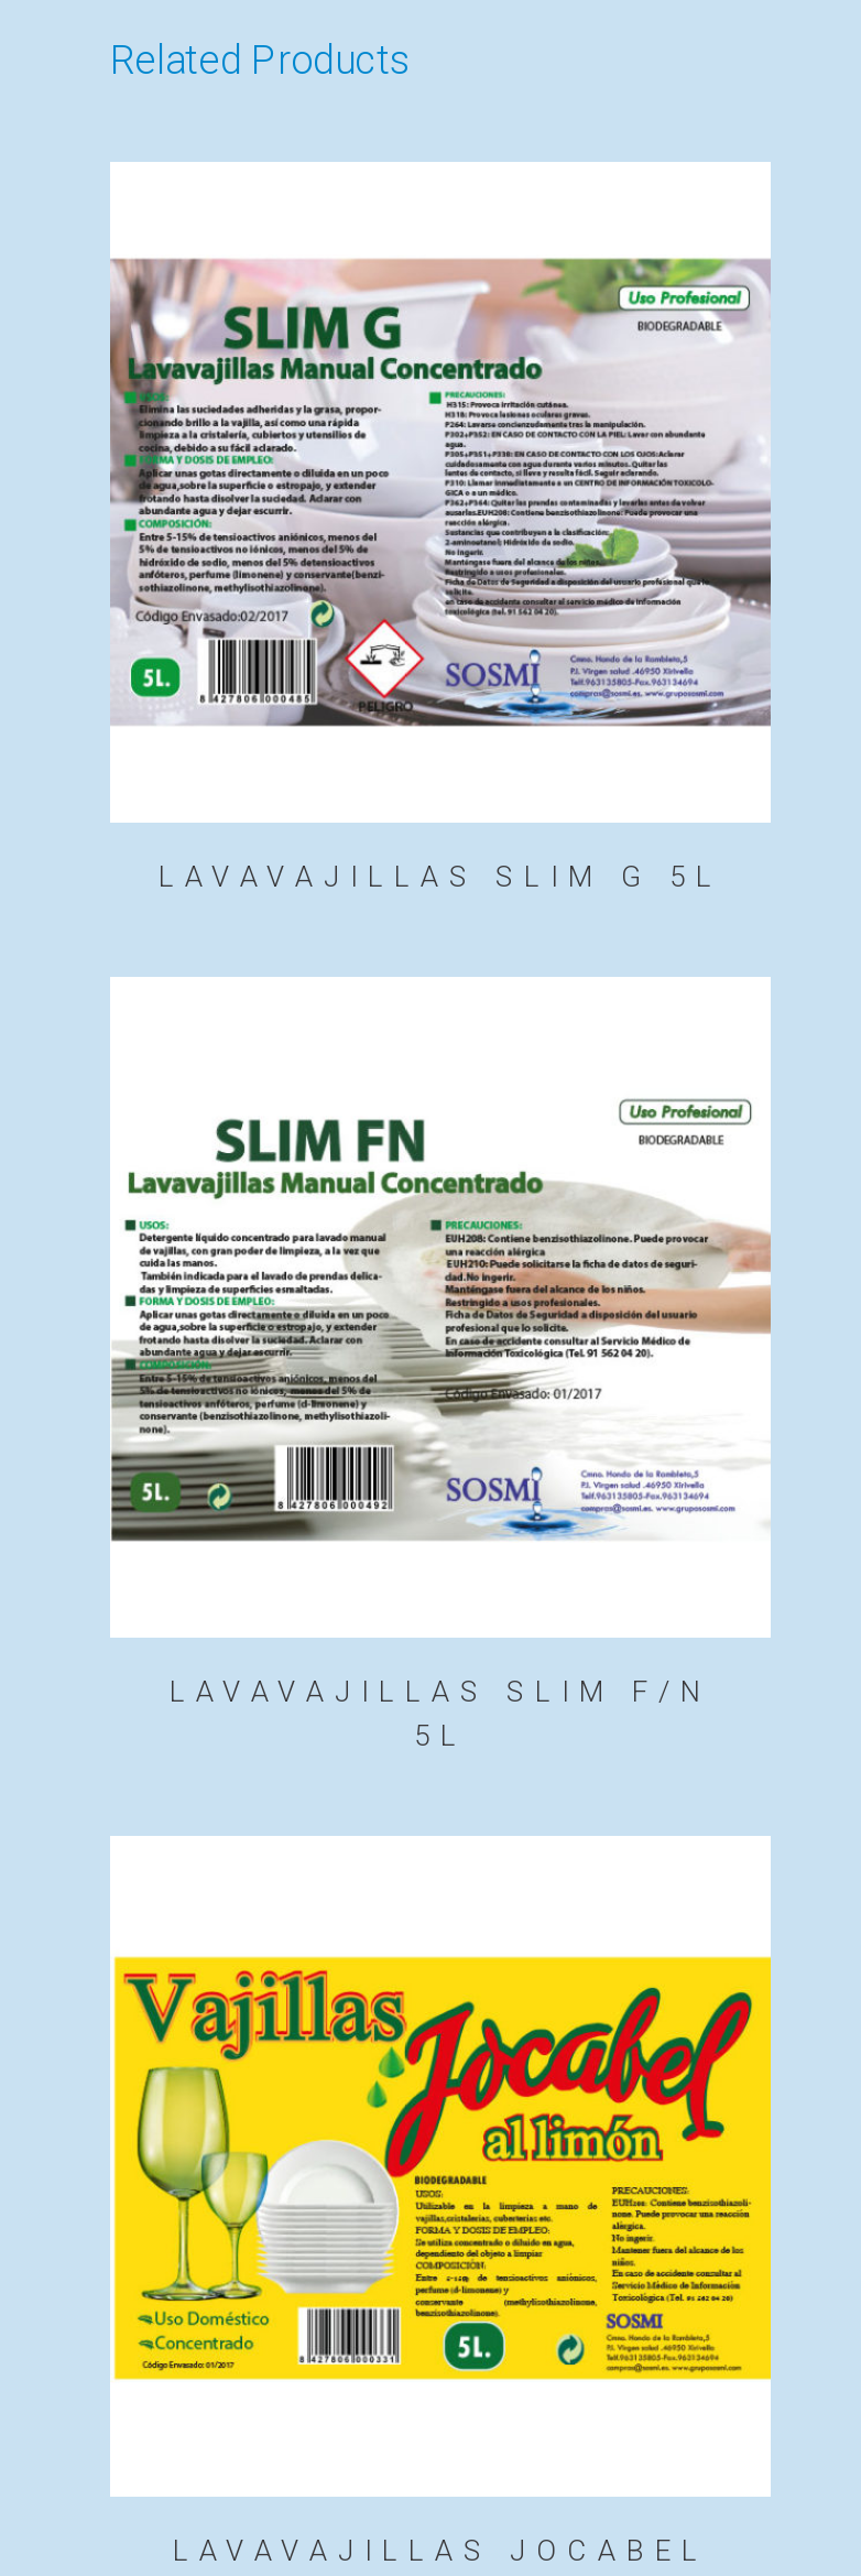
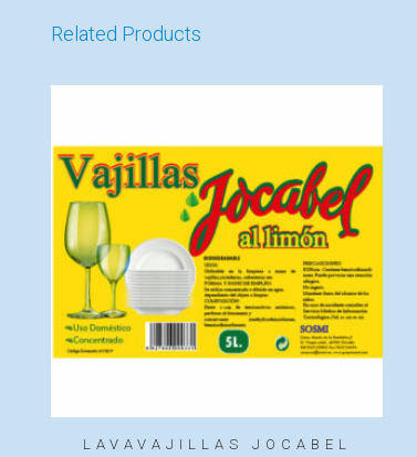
[108,257,773,728] [image] -> none
[159,860,722,893] LAVAVAJILLAS SLIM G 5L -> none
[110,977,773,1752] [image] | LAVAVAJILLAS SLIM F/N | 5L -> none

